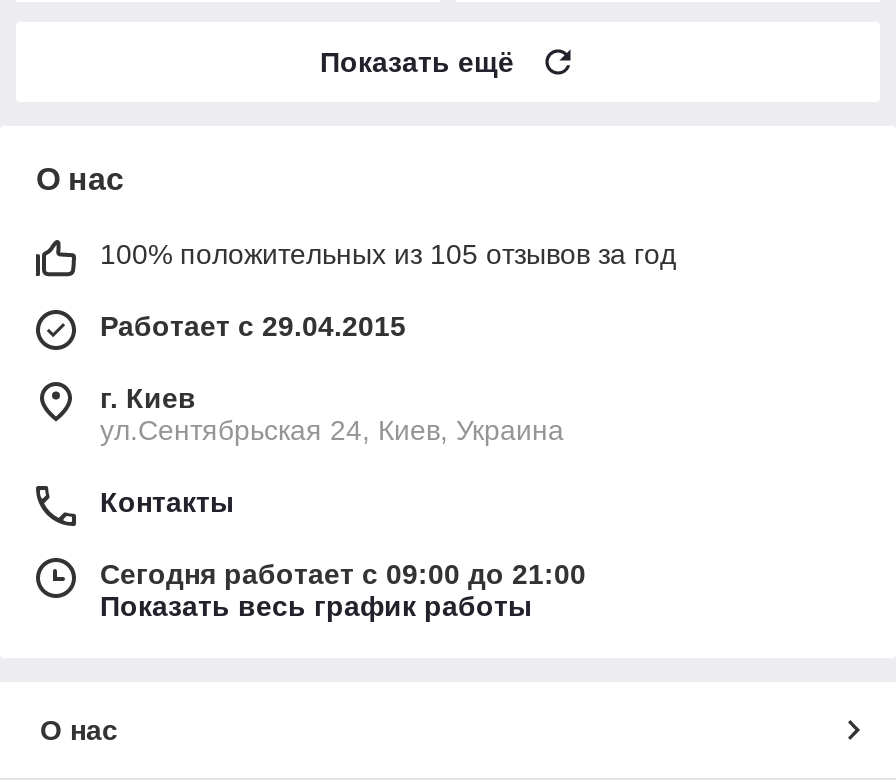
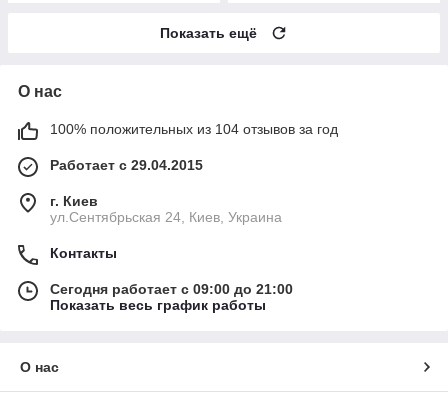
[100,238,676,270] 100% положительных из 105 отзывов за год -> [50,121,338,137] 100% положительных из 104 отзывов за год

